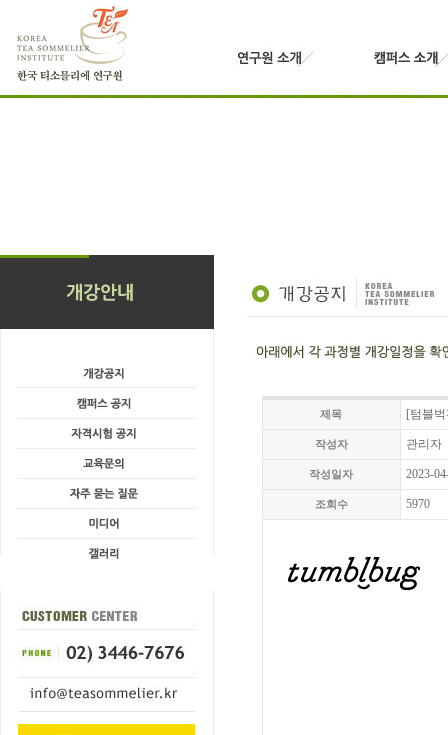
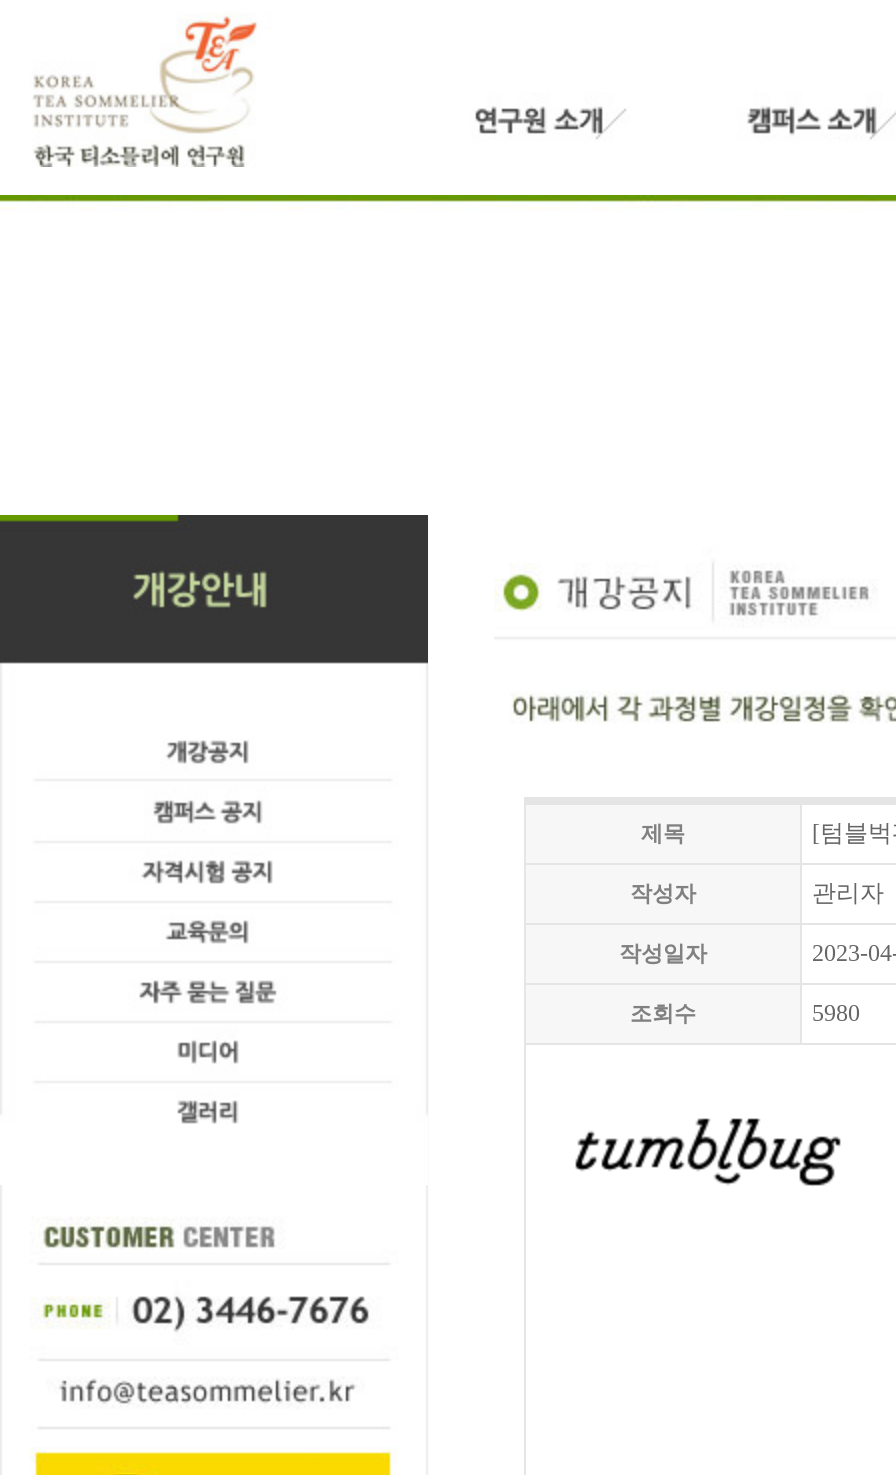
[406,497,430,511] 5970 -> [812,999,860,1027] 5980

